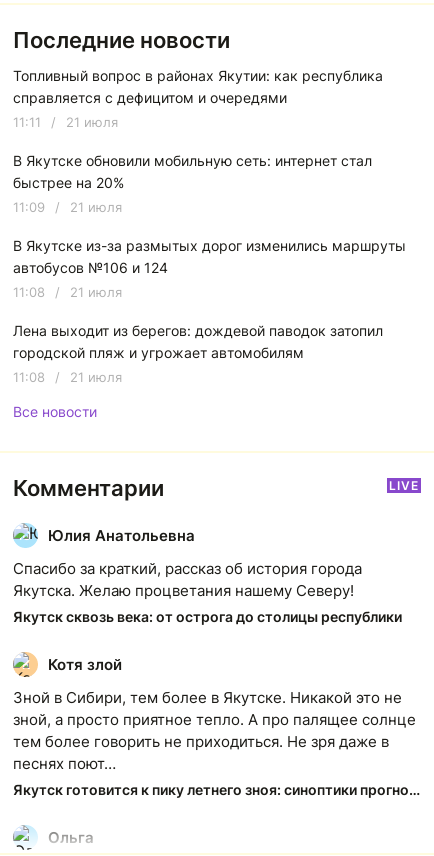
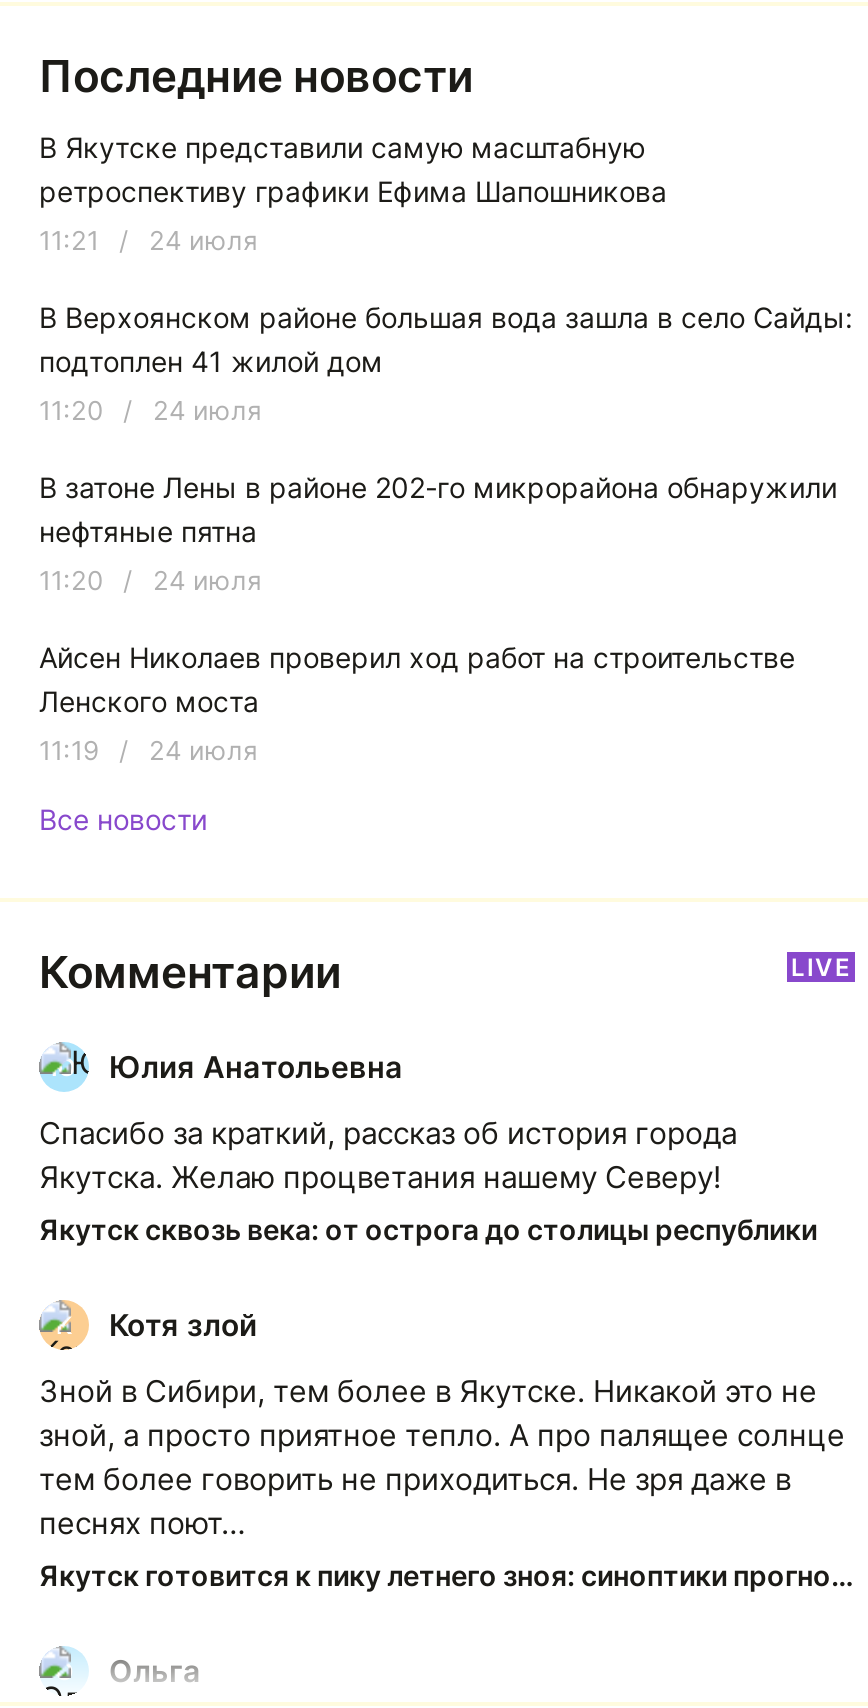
[13,67,383,106] Топливный вопрос в районах Якутии: как республика | справляется с дефицитом и очередями -> [39,131,667,209] В Якутске представили самую масштабную | ретроспективу графики Ефима Шапошникова
[13,114,118,130] 11:11 / 21 июля -> [39,225,257,257] 11:21 / 24 июля
[13,152,372,191] В Якутске обновили мобильную сеть: интернет стал | быстрее на 20% -> [39,301,853,379] В Верхоянском районе большая вода зашла в село Сайды: | подтоплен 41 жилой дом
[13,199,122,215] 11:09 / 21 июля -> [39,395,261,427] 11:20 / 24 июля
[13,237,406,276] В Якутске из-за размытых дорог изменились маршруты | автобусов №106 и 124 -> [39,471,837,549] В затоне Лены в районе 202-го микрорайона обнаружили | нефтяные пятна
[13,284,122,300] 11:08 / 21 июля -> [39,565,261,597] 11:20 / 24 июля
[13,322,383,361] Лена выходит из берегов: дождевой паводок затопил | городской пляж и угрожает автомобилям -> [39,641,795,719] Айсен Николаев проверил ход работ на строительстве | Ленского моста
[13,369,122,385] 11:08 / 21 июля -> [39,735,257,767] 11:19 / 24 июля

